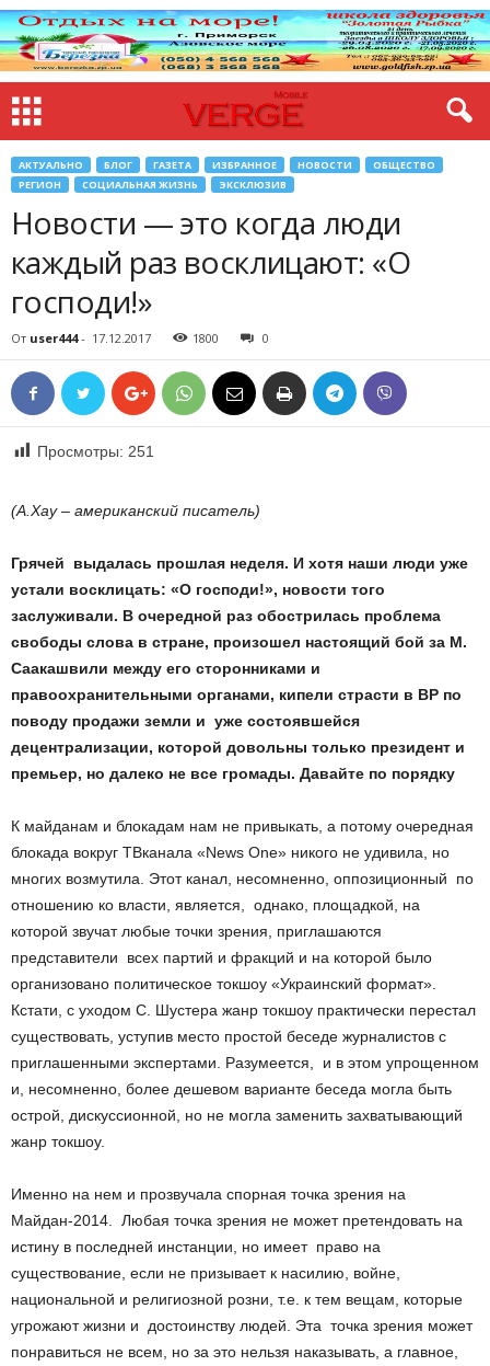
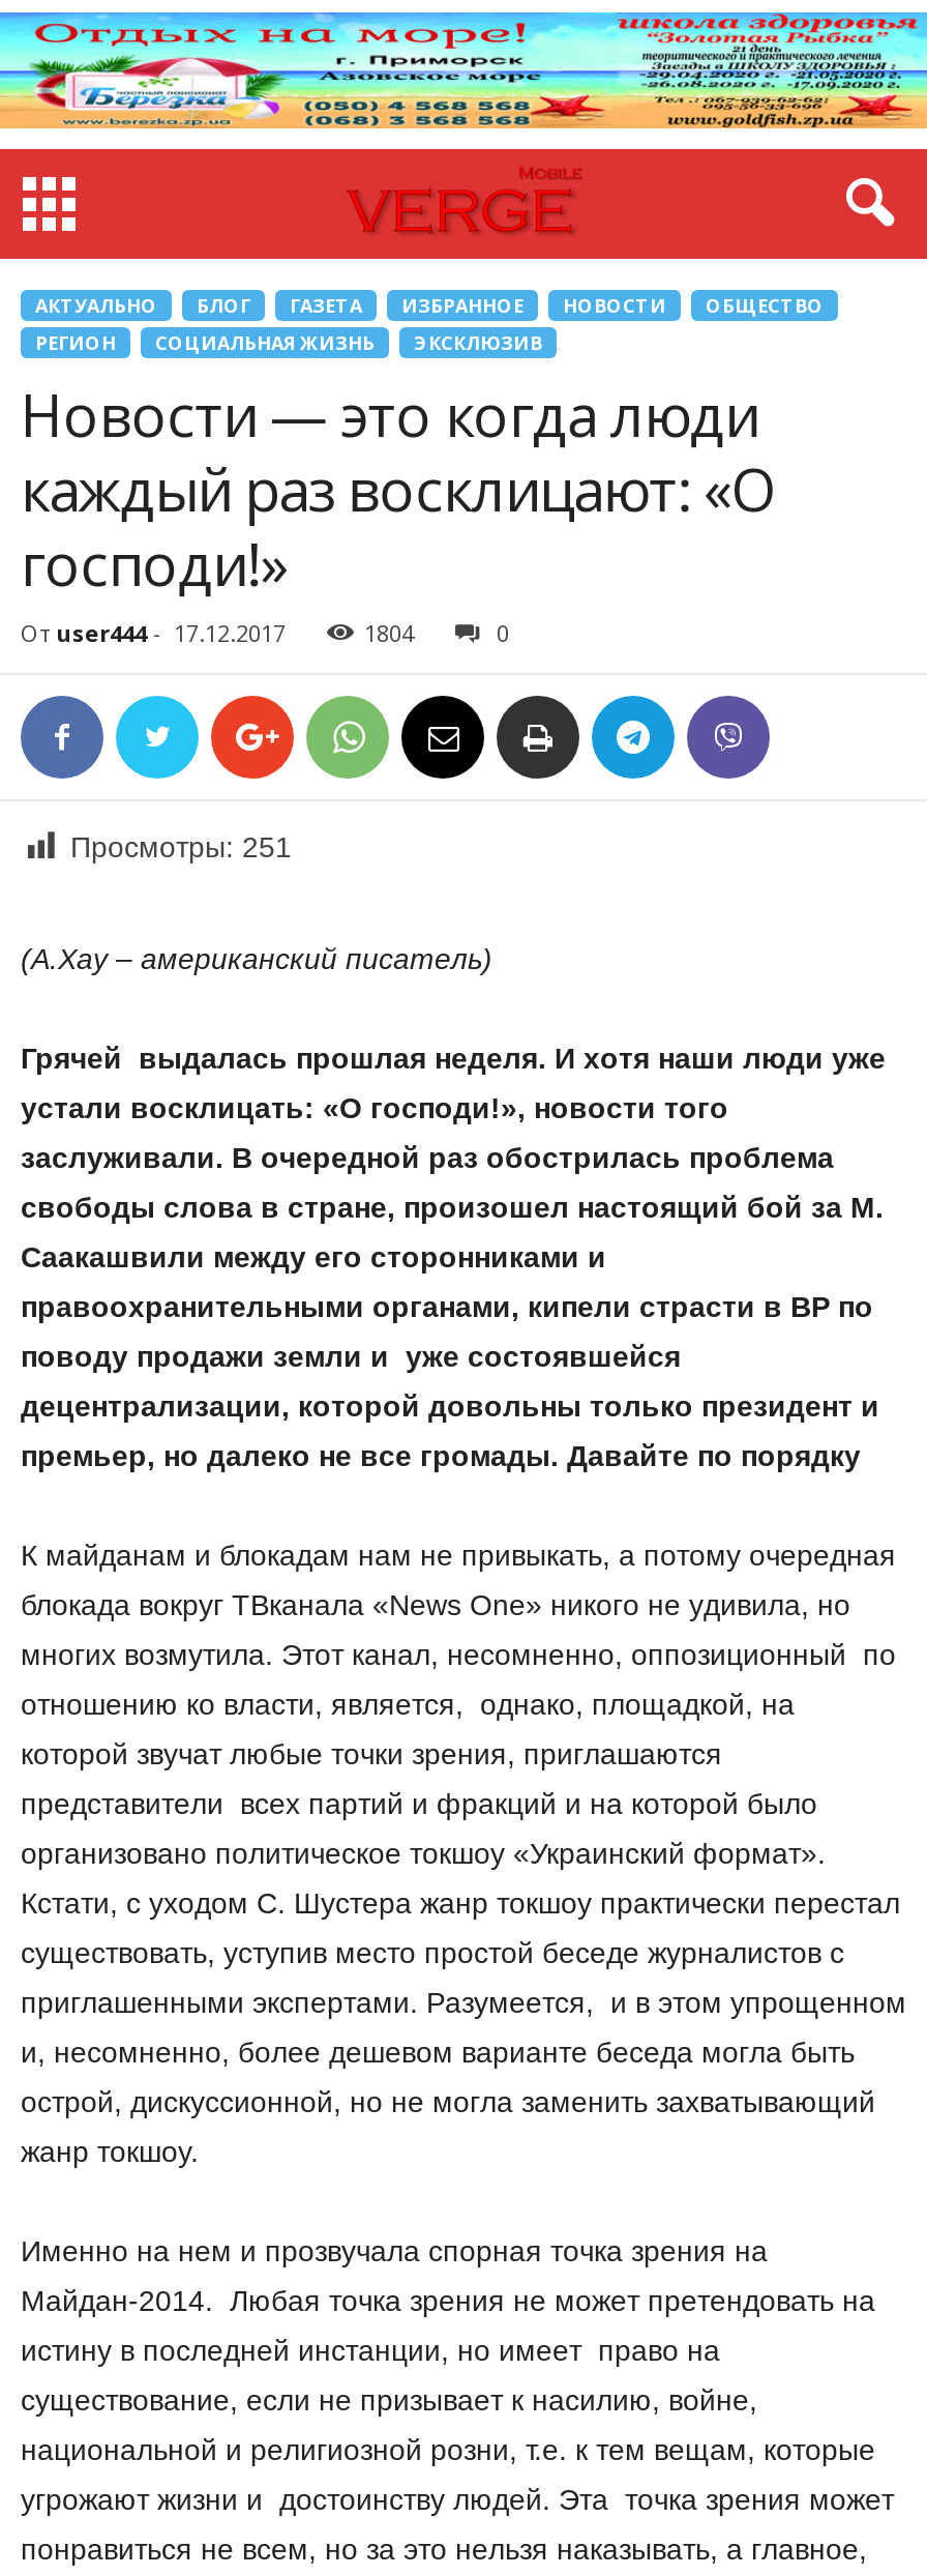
[192,330,219,346] 1800 -> [364,617,414,648] 1804

